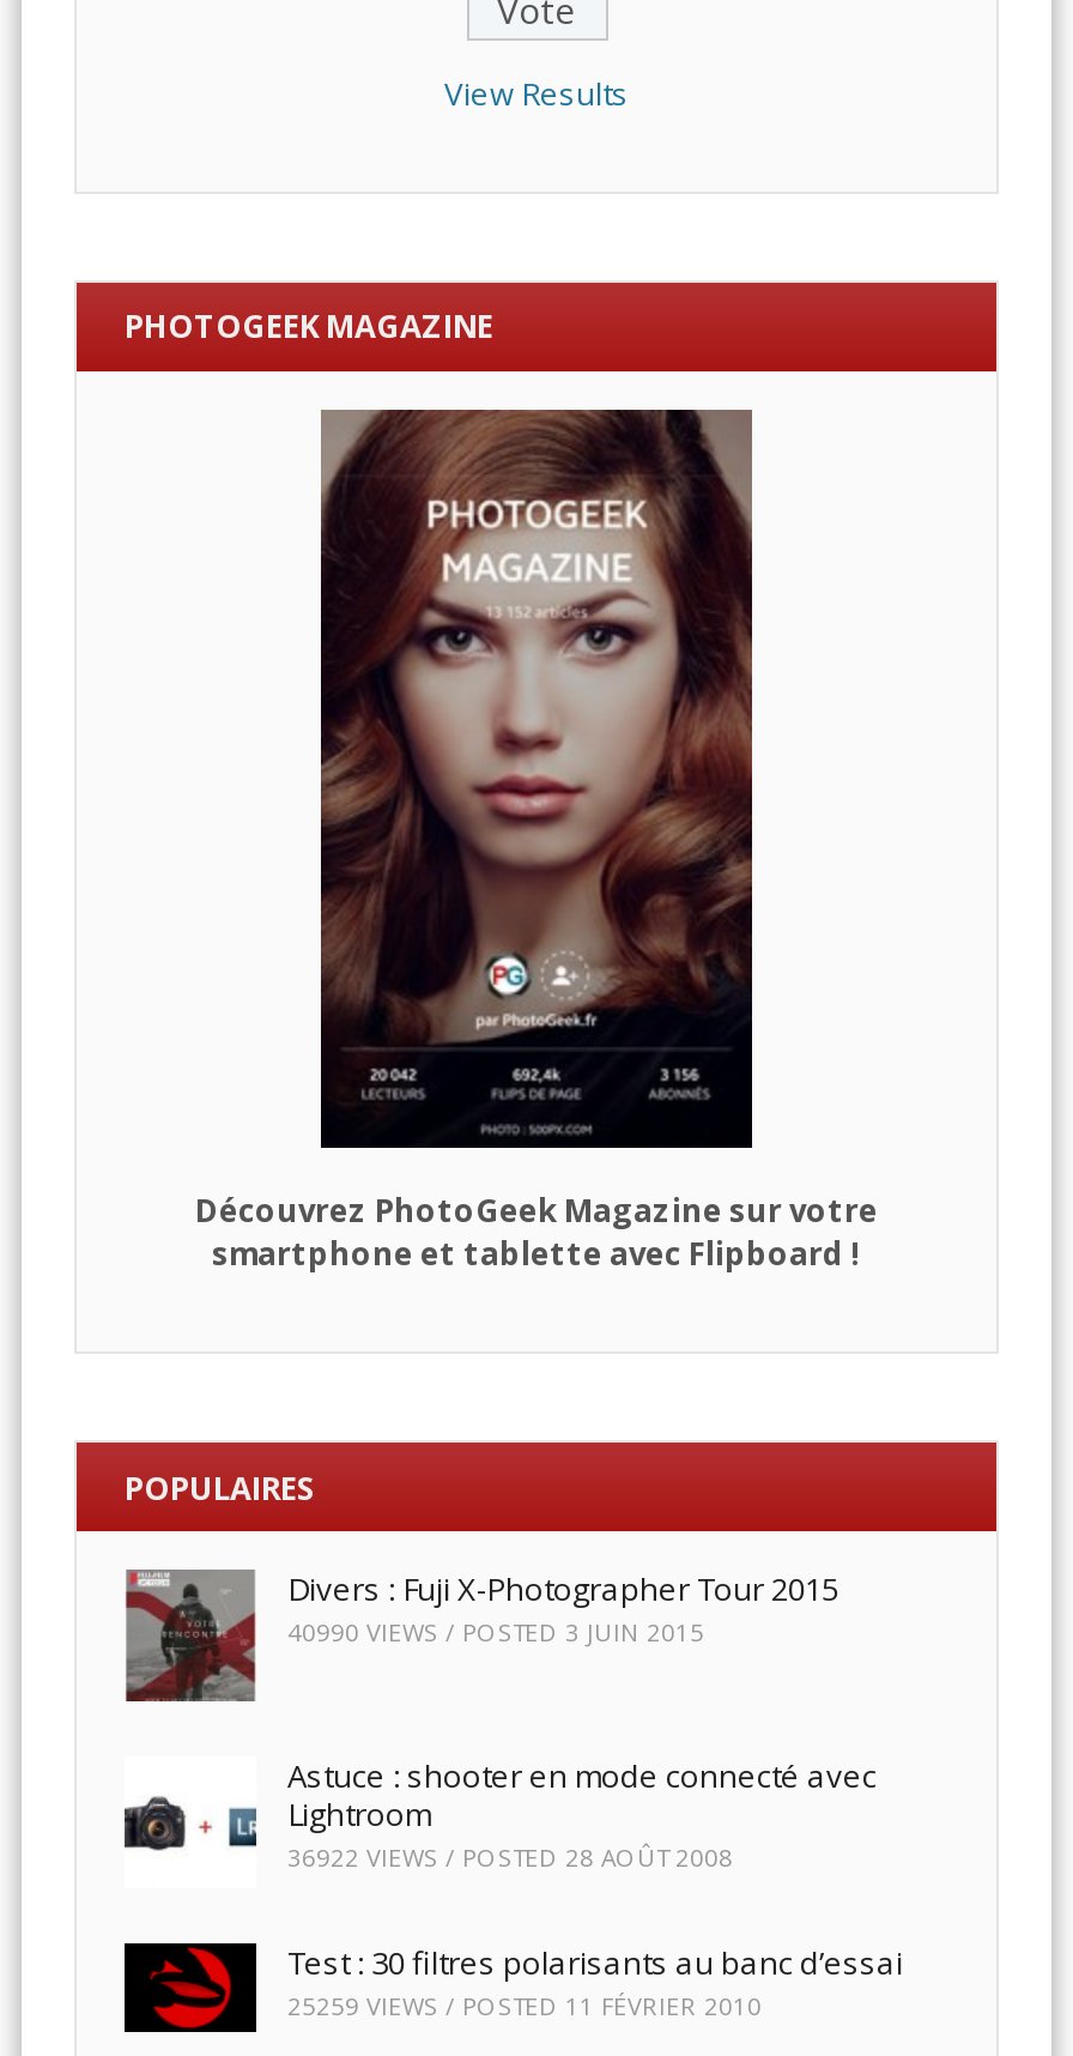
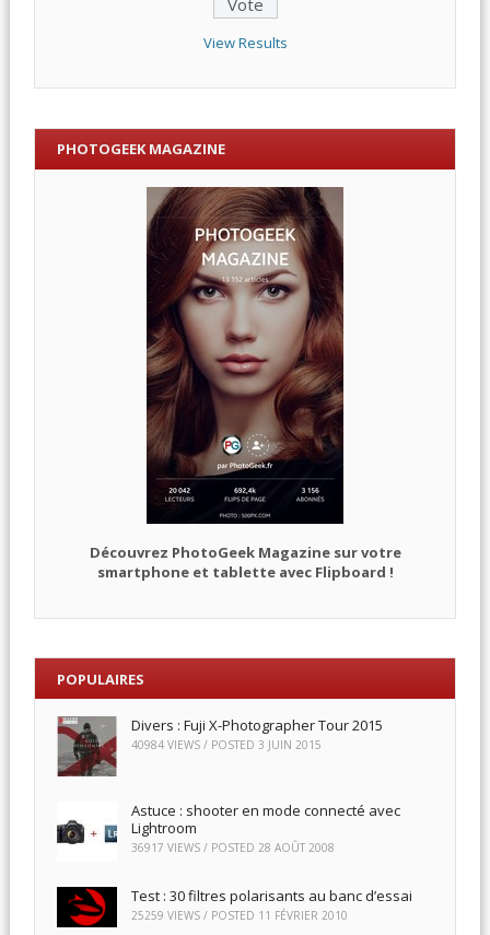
[287,1616,704,1649] 40990 VIEWS / POSTED 3 JUIN 2015 -> [131,737,322,753] 40984 VIEWS / POSTED 3 JUIN 2015
[287,1840,733,1874] 36922 VIEWS / POSTED 28 AOÛT 2008 -> [131,840,335,855] 36917 VIEWS / POSTED 28 AOÛT 2008

